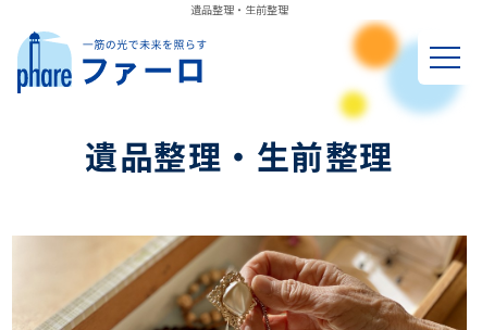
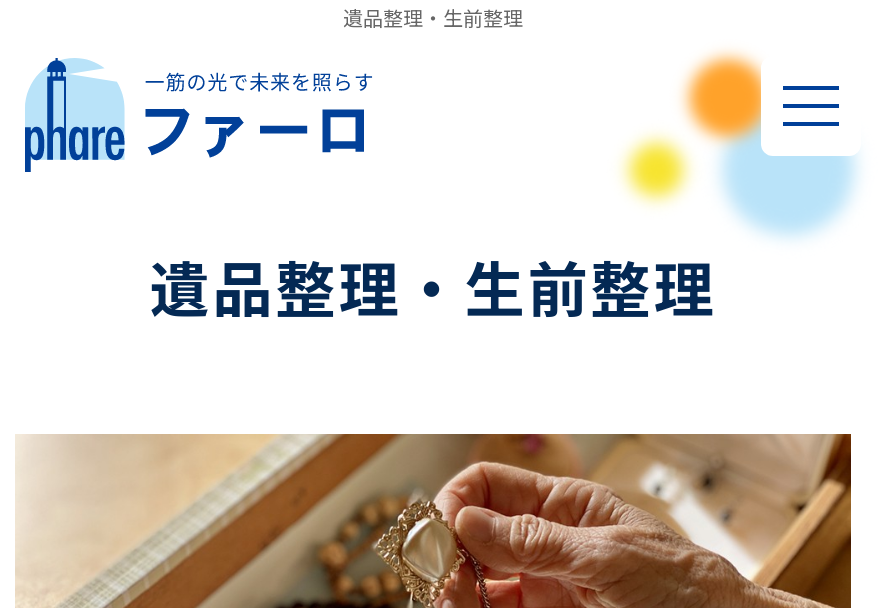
[336,20,468,127] [image] -> [613,38,855,236] [image]

